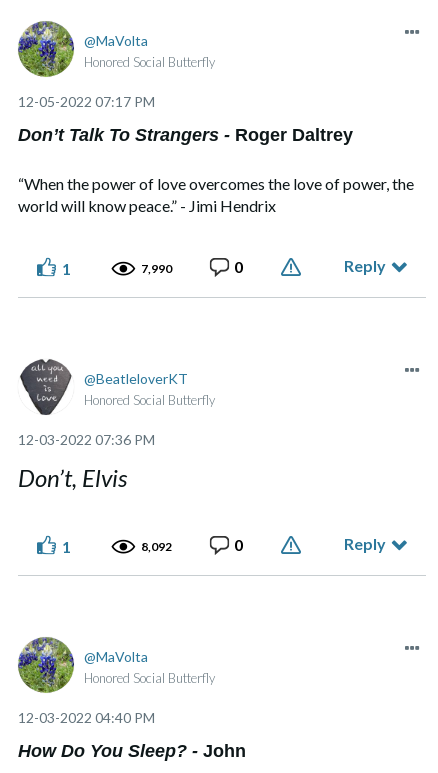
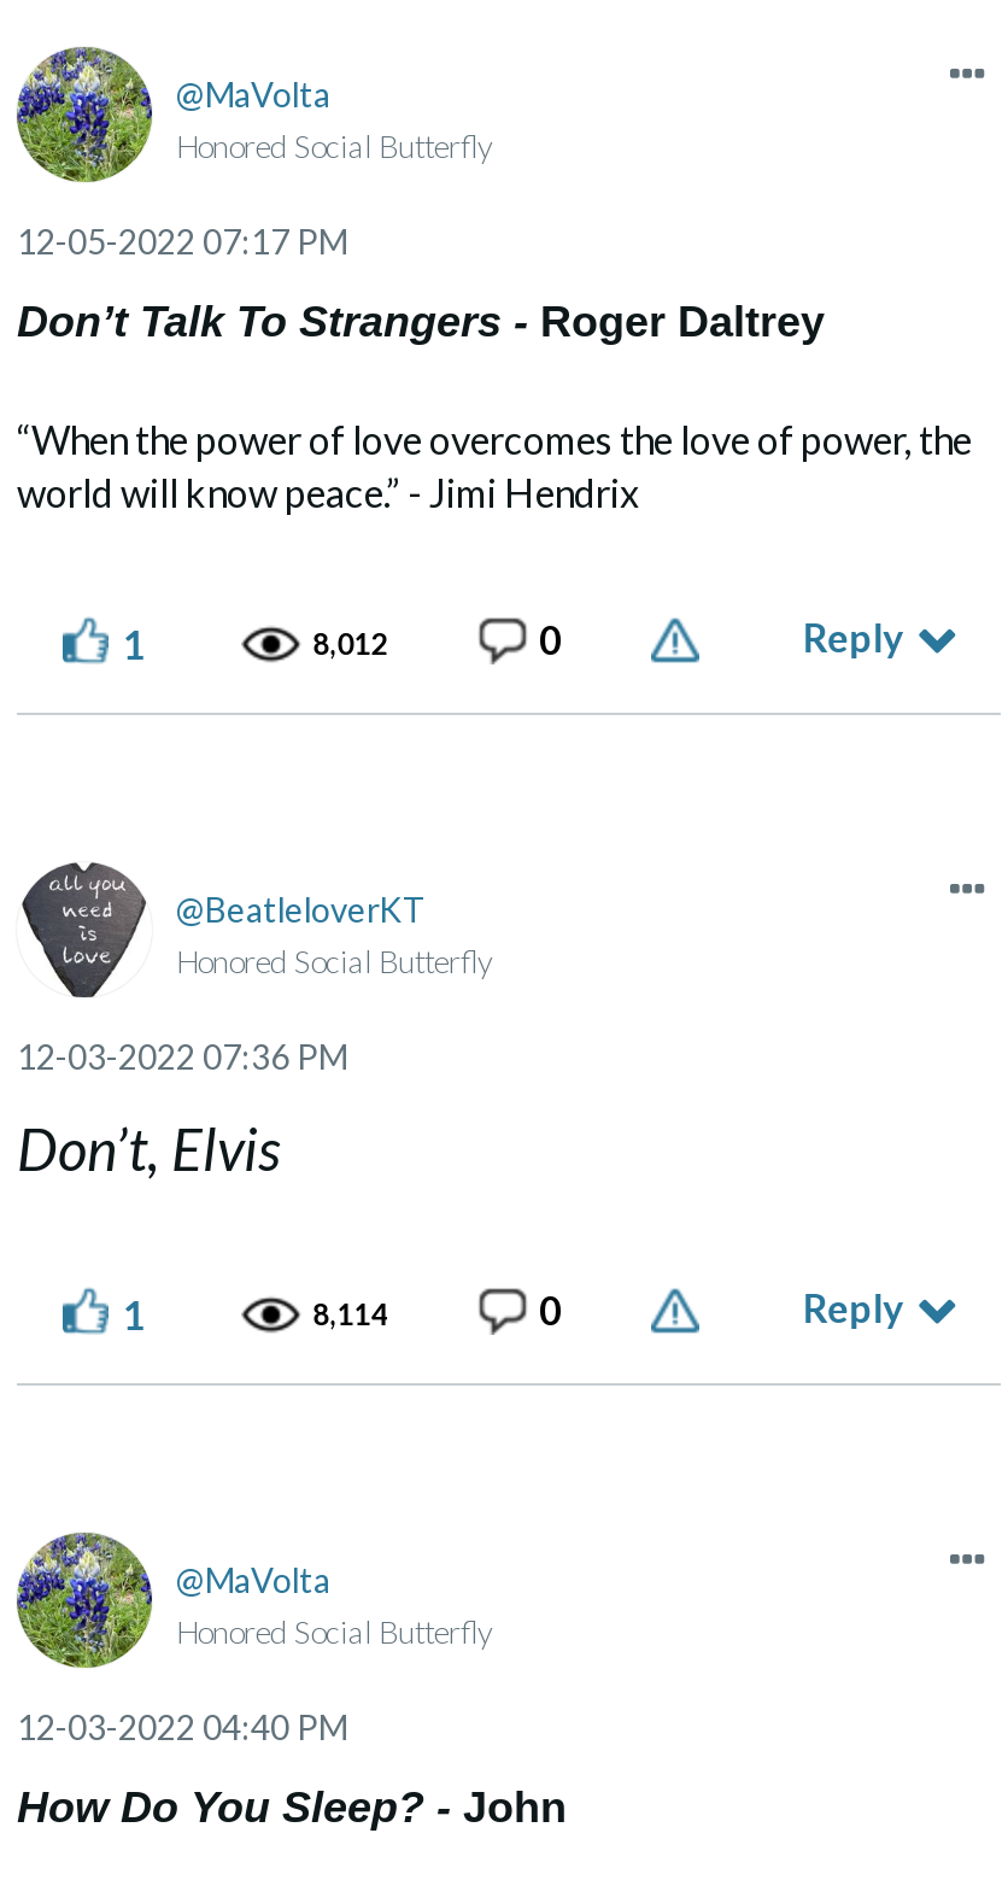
[141,261,172,276] 7,990 -> [313,625,388,661] 8,012
[141,539,172,554] 8,092 -> [313,1296,388,1332] 8,114

